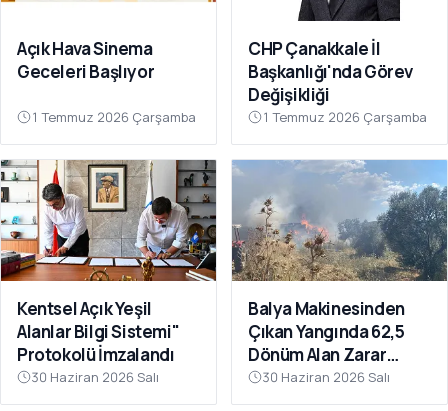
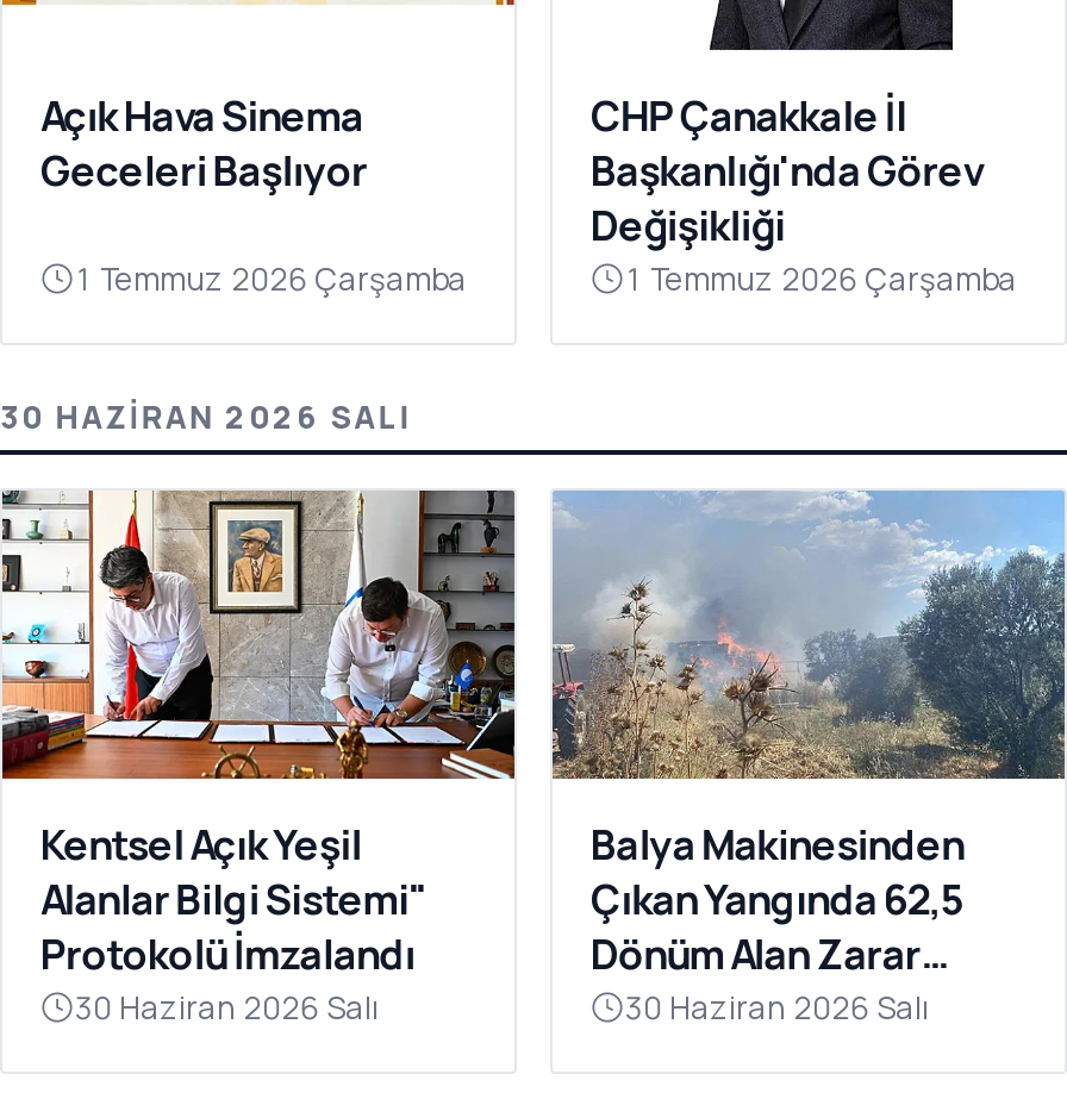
none -> [0,395,412,438] 30 HAZIRAN 2026 SALI

